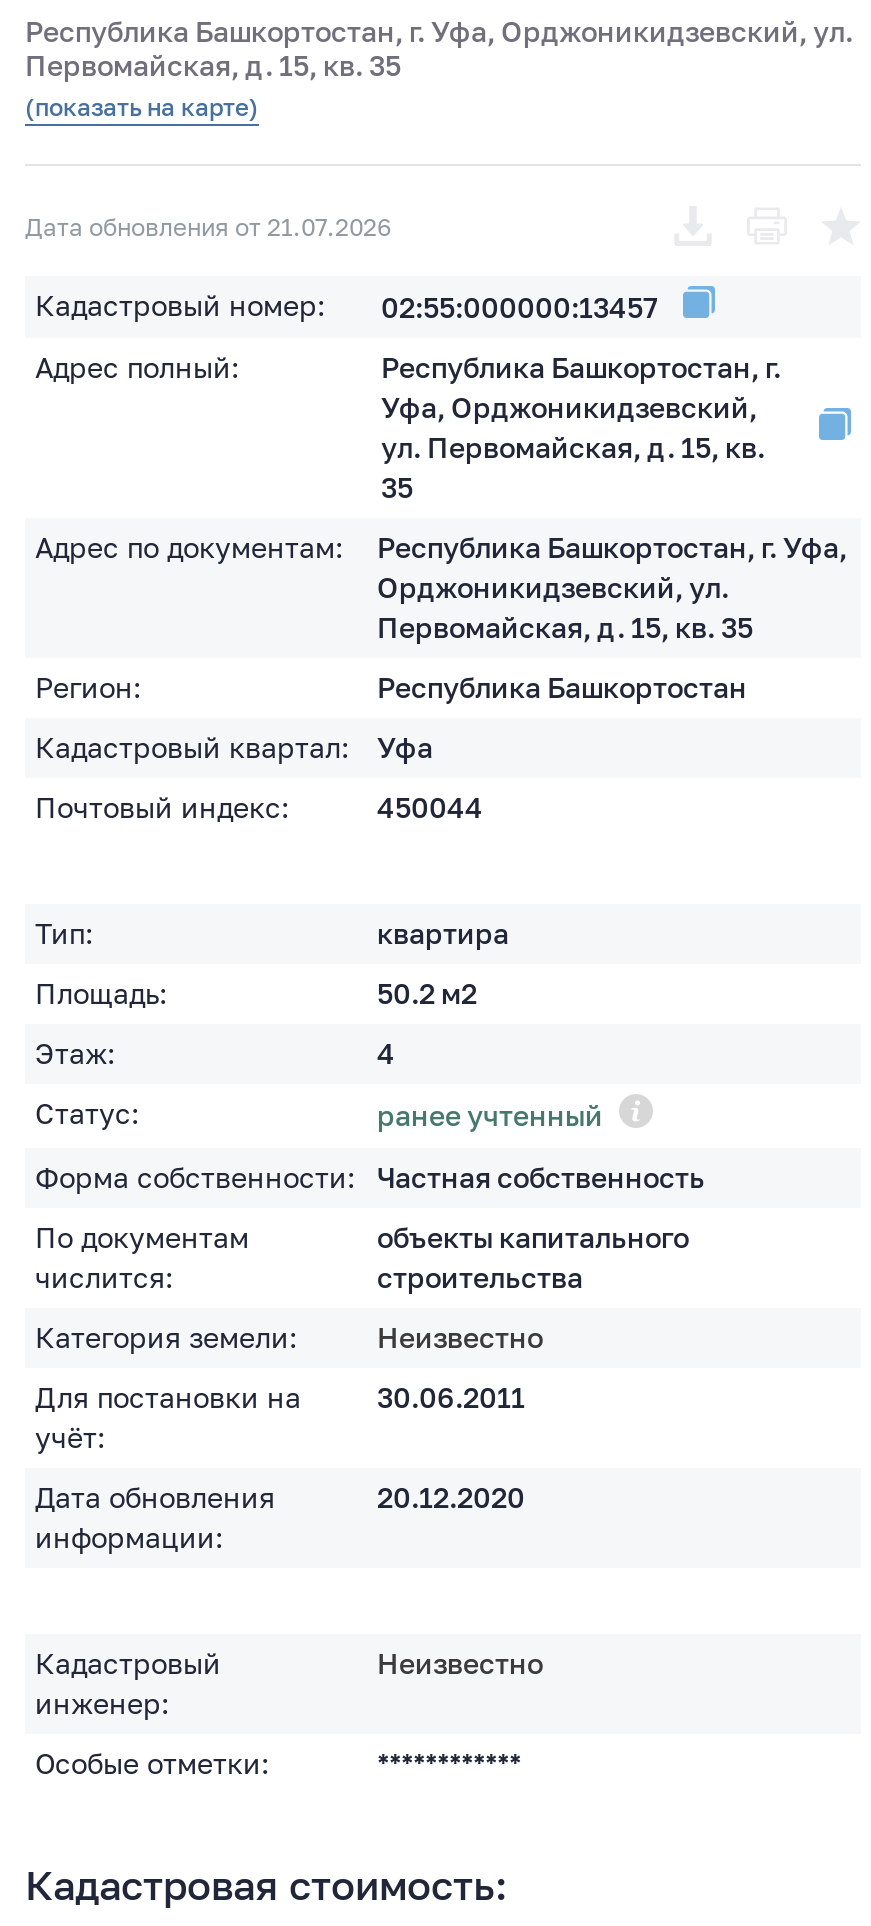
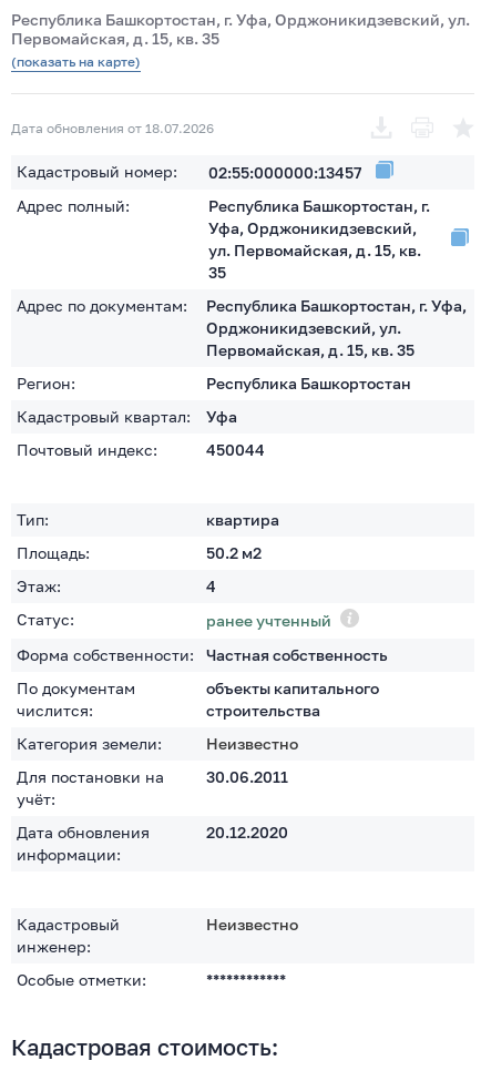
[25,211,391,241] Дата обновления от 21.07.2026 -> [11,119,214,136] Дата обновления от 18.07.2026

